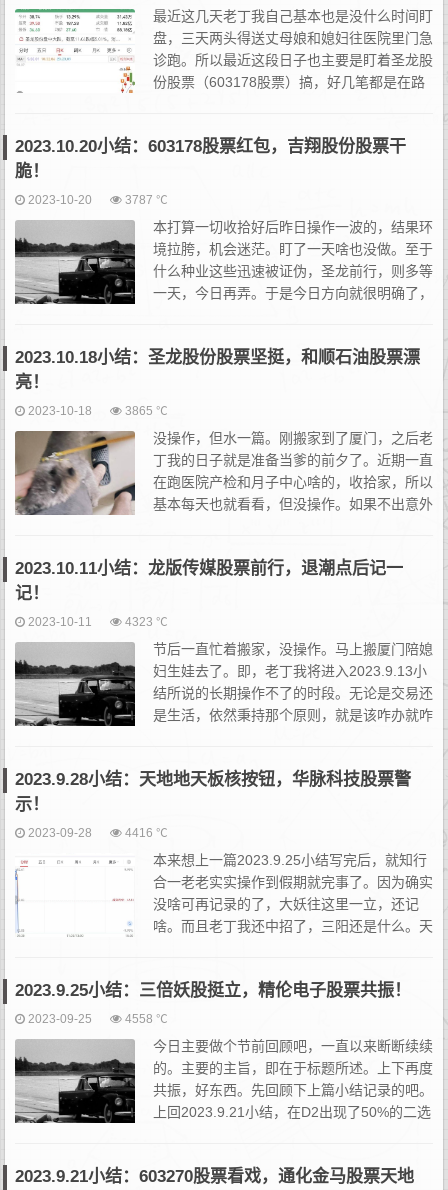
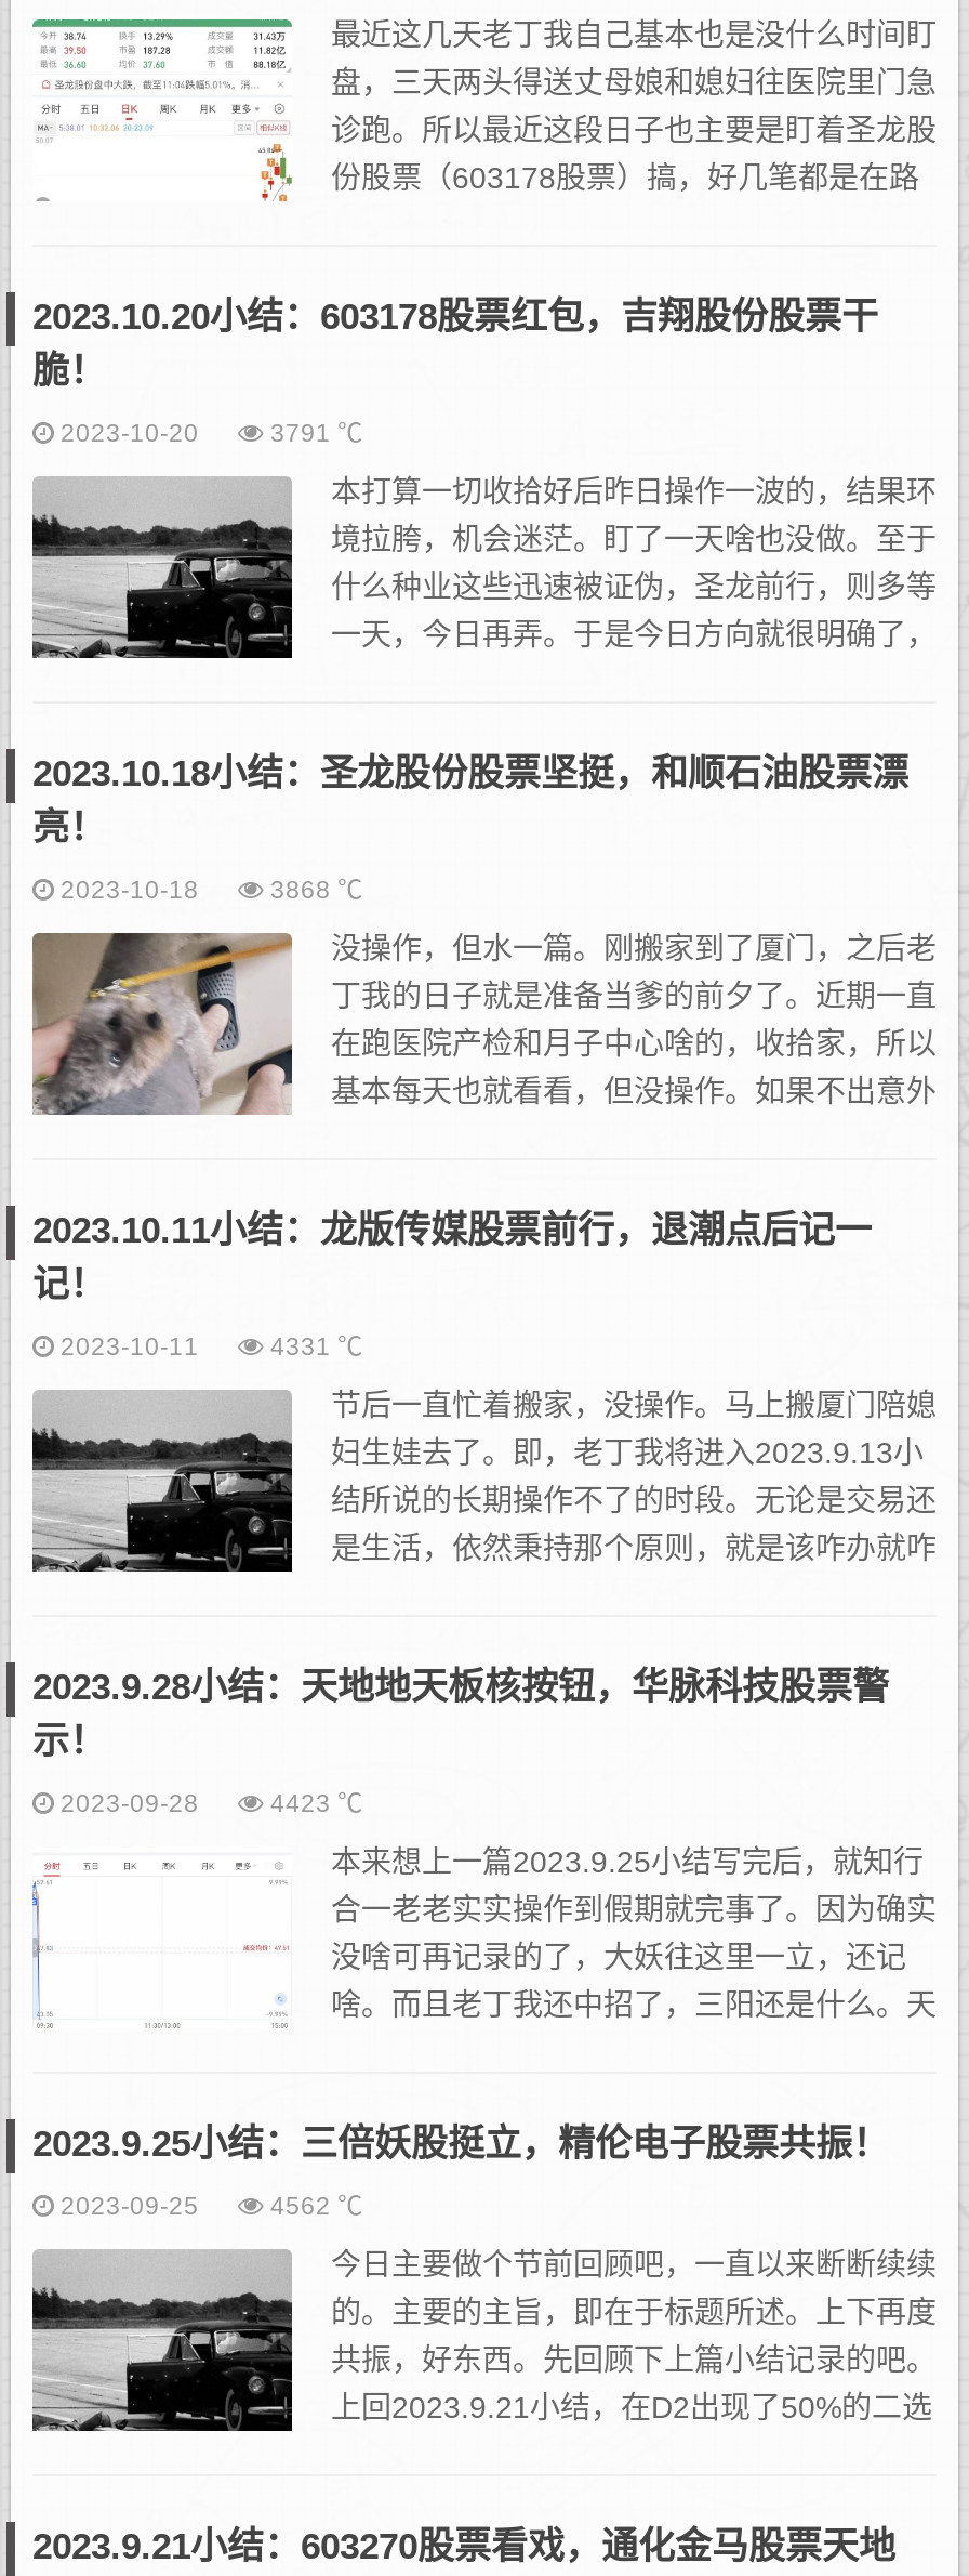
[122,193,168,206] 3787 ℃ -> [264,418,363,446] 3791 ℃
[122,404,168,417] 3865 ℃ -> [264,875,363,903] 3868 ℃
[122,615,168,628] 4323 ℃ -> [264,1331,363,1359] 4331 ℃
[122,826,168,839] 4416 ℃ -> [264,1788,363,1816] 4423 ℃
[122,1012,168,1025] 4558 ℃ -> [264,2191,363,2219] 4562 ℃

